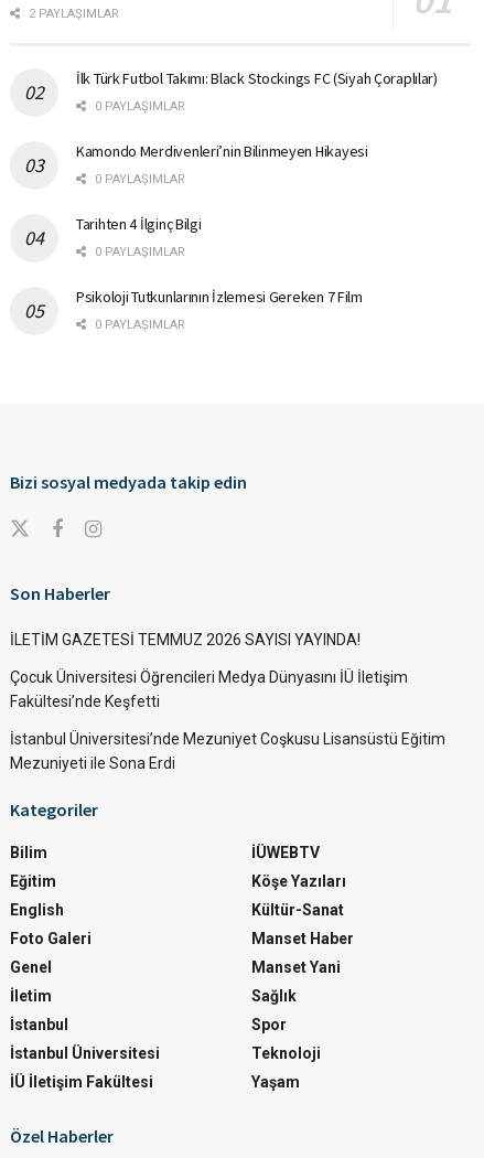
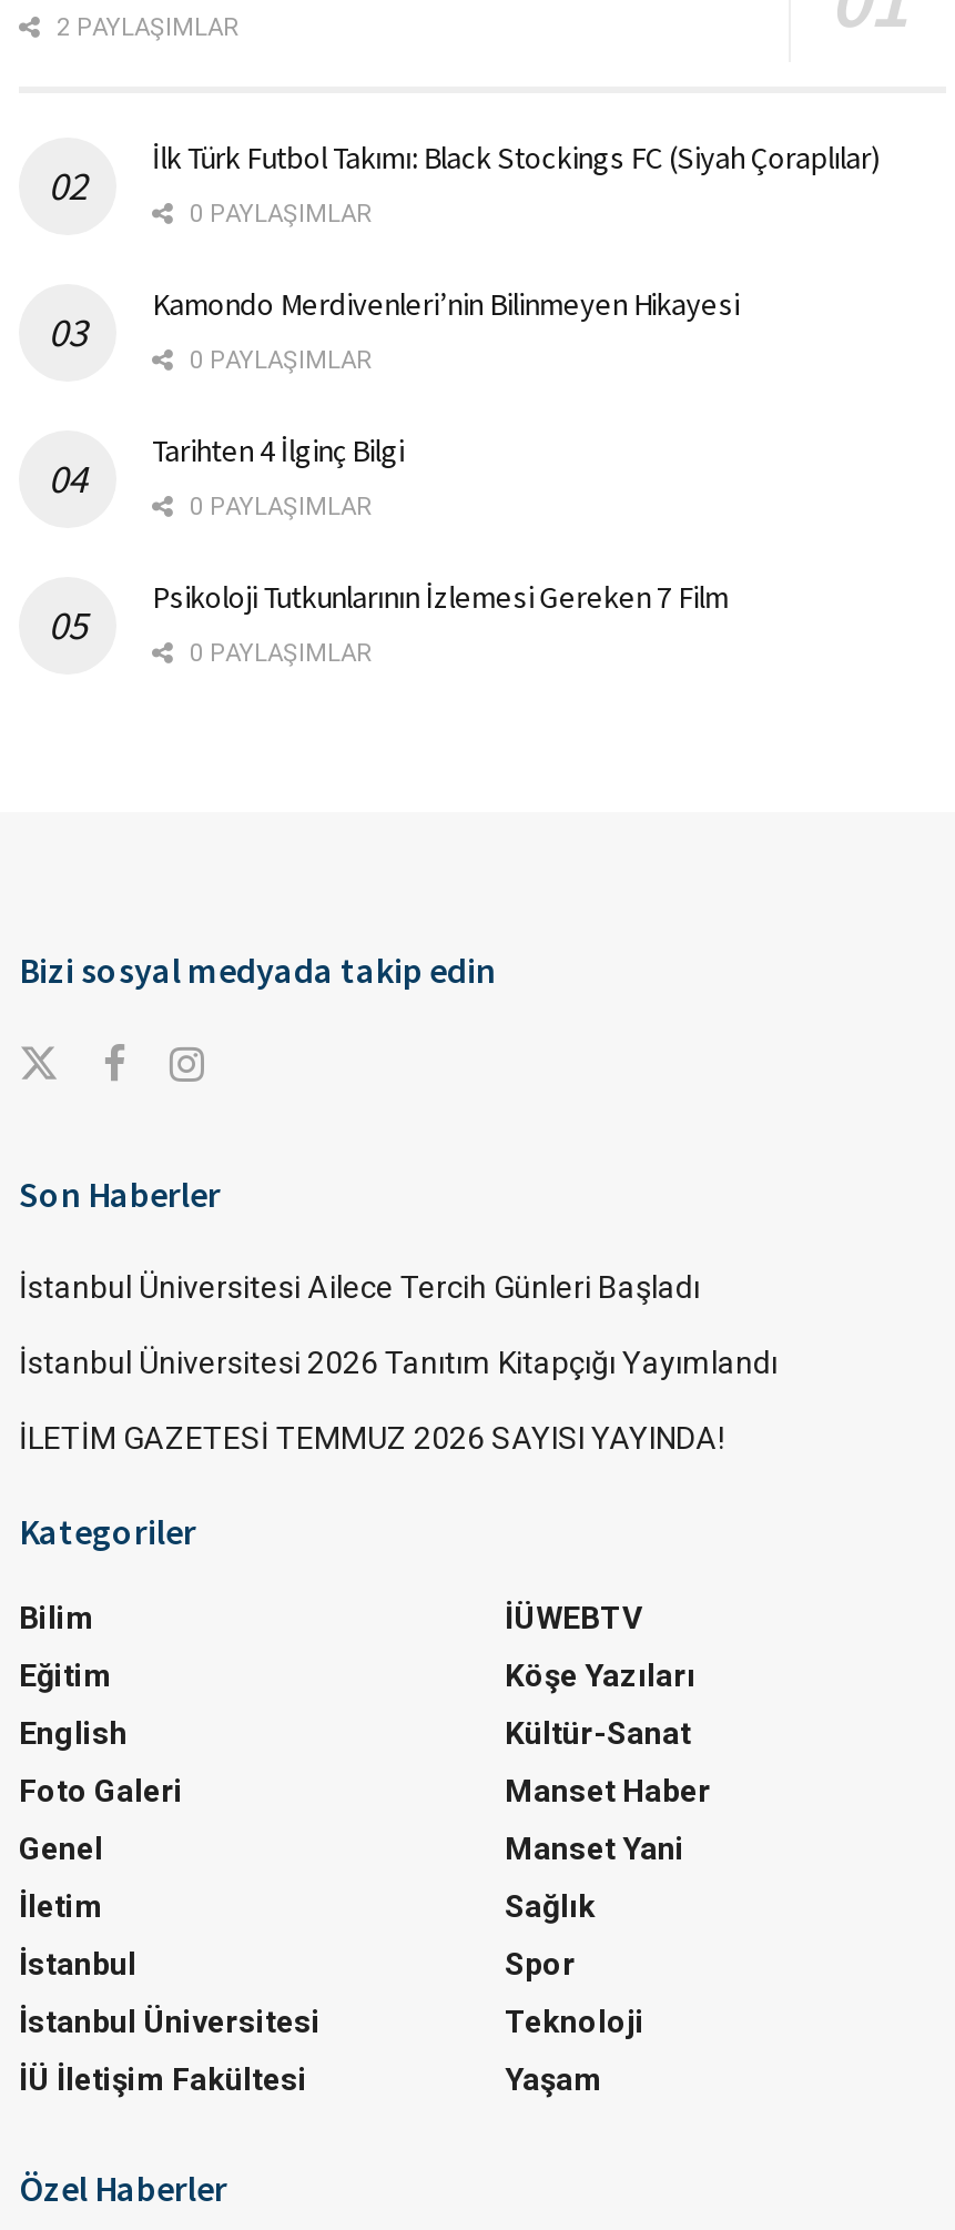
none -> [19,1270,778,1381] İstanbul Üniversitesi Ailece Tercih Günleri Başladı | İstanbul Üniversitesi 2026 Tanıtım Kitapçığı Yayımlandı
moved [10,631,361,649] -> [19,1421,724,1456]: İLETİM GAZETESİ TEMMUZ 2026 SAYISI YAYINDA!
[10,669,445,772] Çocuk Üniversitesi Öğrencileri Medya Dünyasını İÜ İletişim | Fakültesi’nde Keşfetti | İstanbul Üniversitesi’nde Mezuniyet Coşkusu Lisansüstü Eğitim | Mezuniyeti ile Sona Erdi -> none

